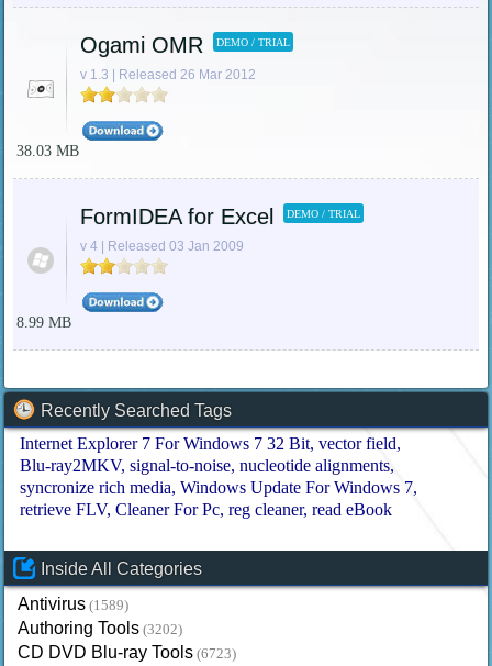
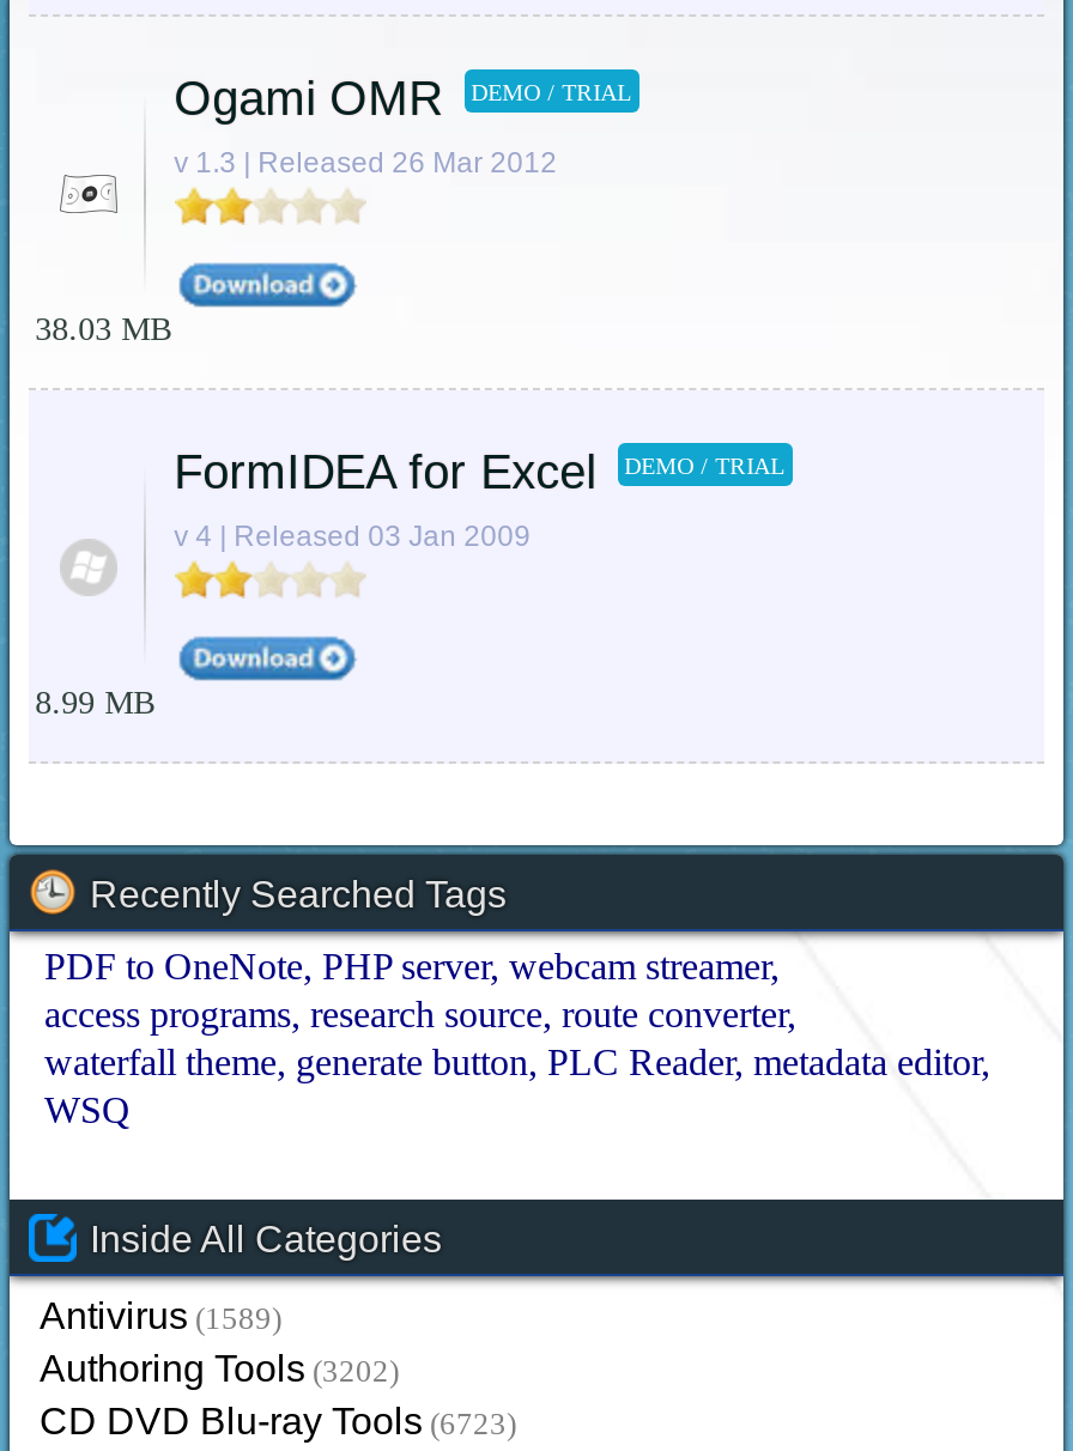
[20,435,413,519] Internet Explorer 7 For Windows 7 32 Bit vector field | Blu-ray2MKV signal-to-noise nucleotide alignments | syncronize rich media Windows Update For Windows 7 | retrieve FLV Cleaner For Pc reg cleaner read eBook -> [44,947,981,1131] PDF to OneNote PHP server webcam streamer | access programs research source route converter | waterfall theme generate button PLC Reader metadata editor | WSQ

